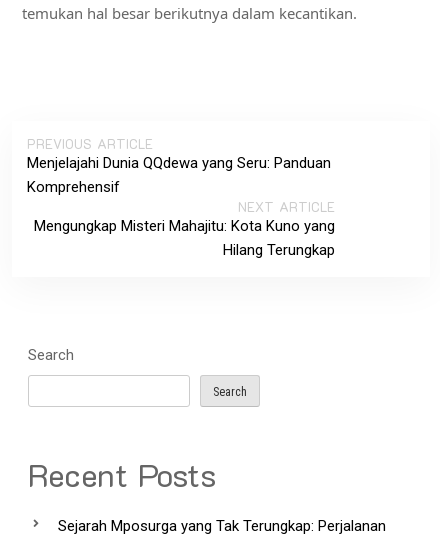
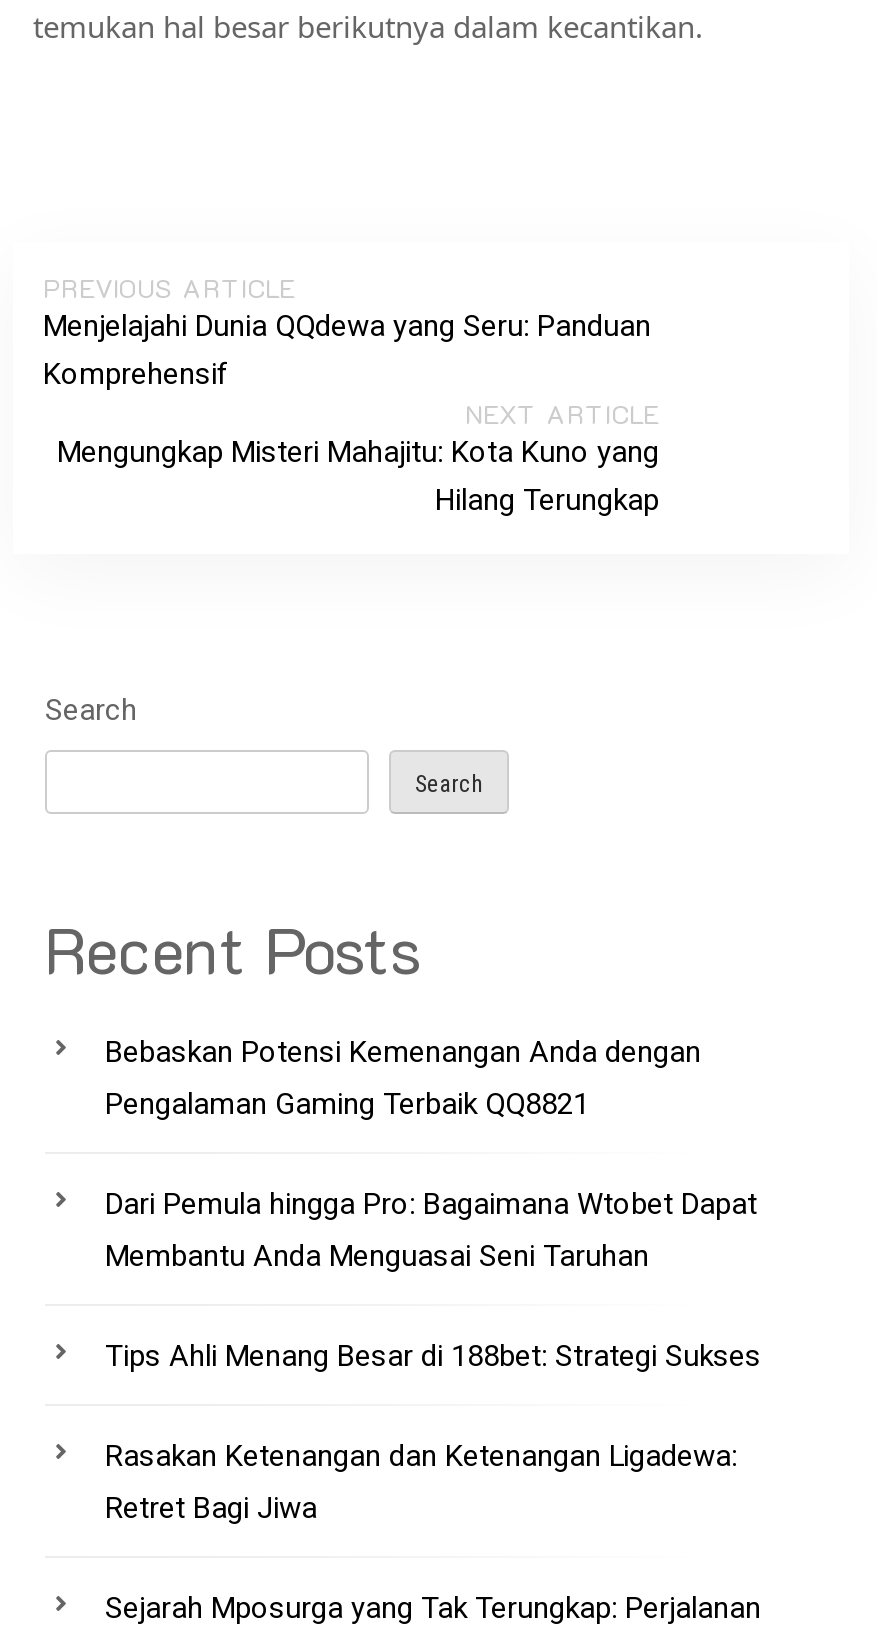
none -> [105,1034,761,1526] Bebaskan Potensi Kemenangan Anda dengan | Pengalaman Gaming Terbaik QQ8821 | Dari Pemula hingga Pro: Bagaimana Wtobet Dapat | Membantu Anda Menguasai Seni Taruhan | Tips Ahli Menang Besar di 188bet: Strategi Sukses | Rasakan Ketenangan dan Ketenangan Ligadewa: | Retret Bagi Jiwa

